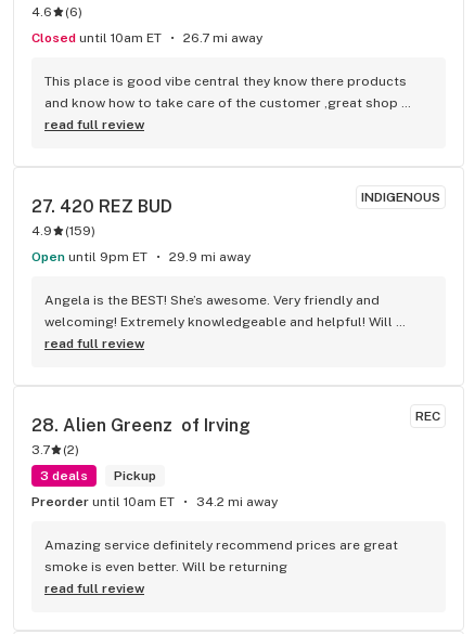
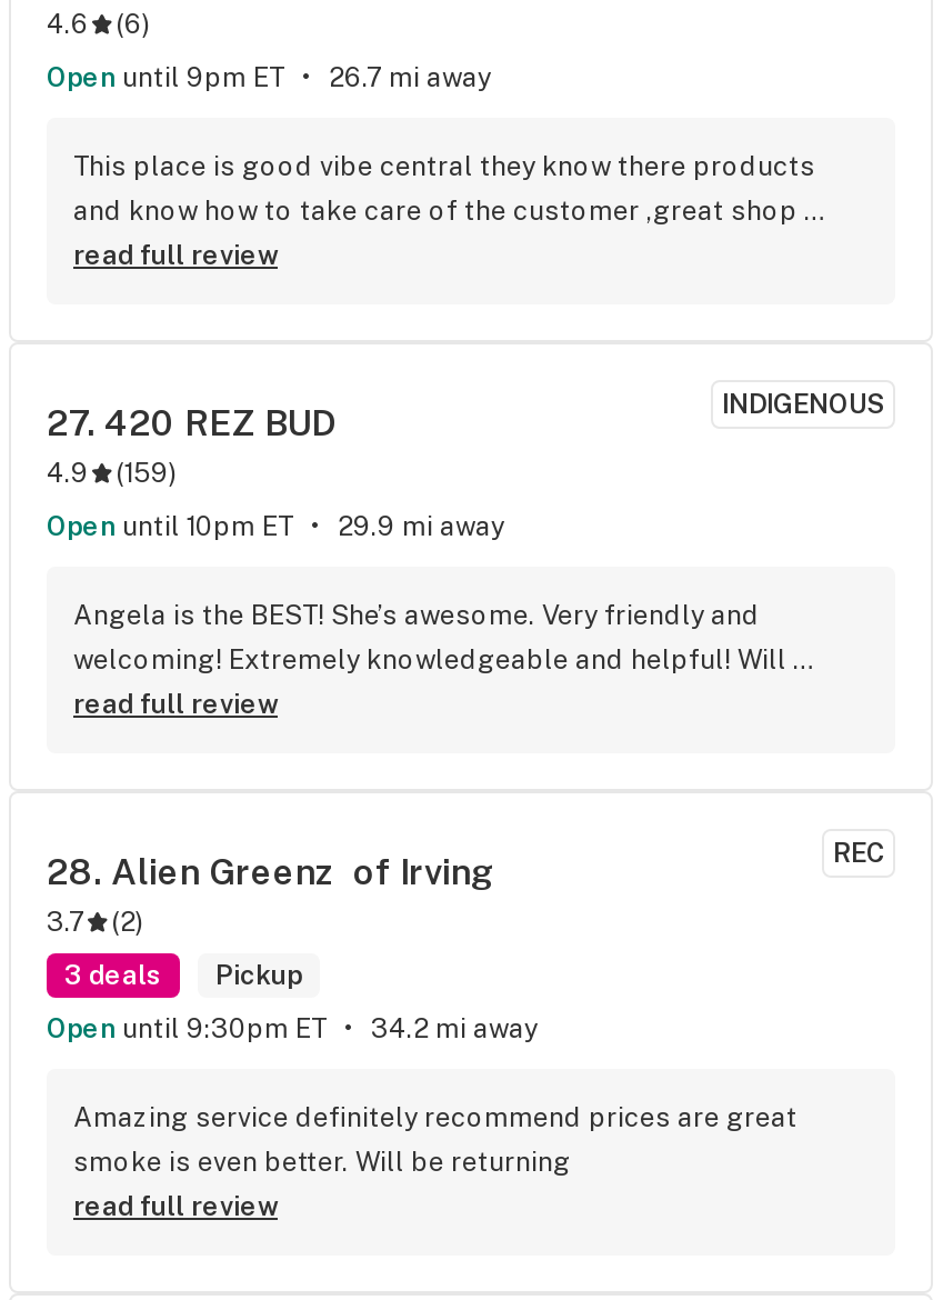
[40,30,162,45] Closed until 10am ET -> none
moved [41,249,147,264] -> [67,62,284,93]: Open until 9pm ET
none -> [67,511,293,542] Open until 10pm ET
[40,494,175,509] Preorder until 10am ET -> [67,1013,327,1044] Open until 9:30pm ET

